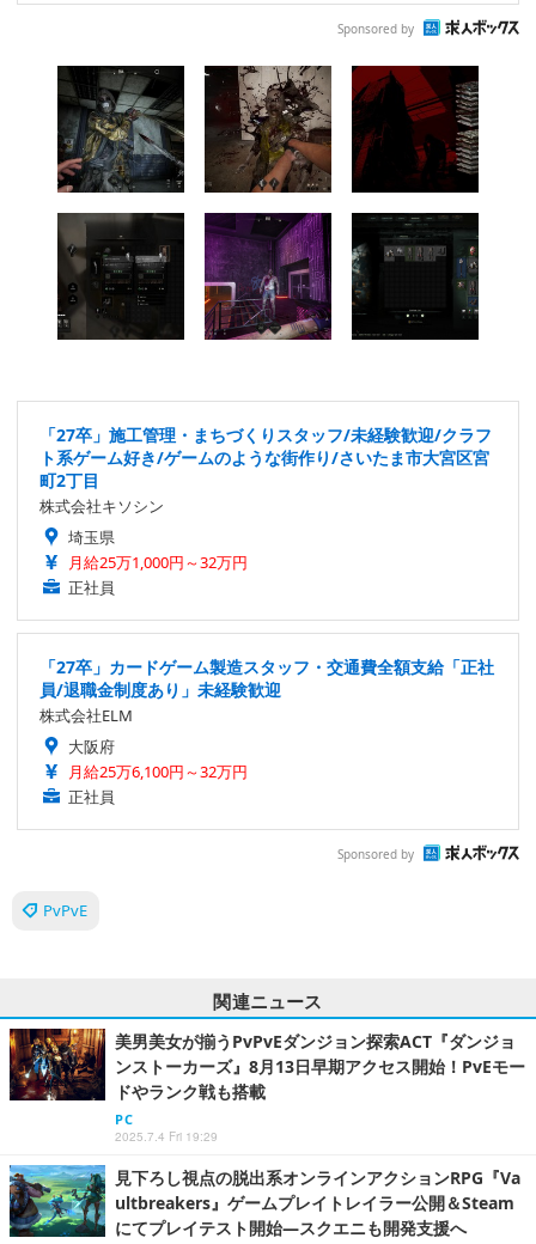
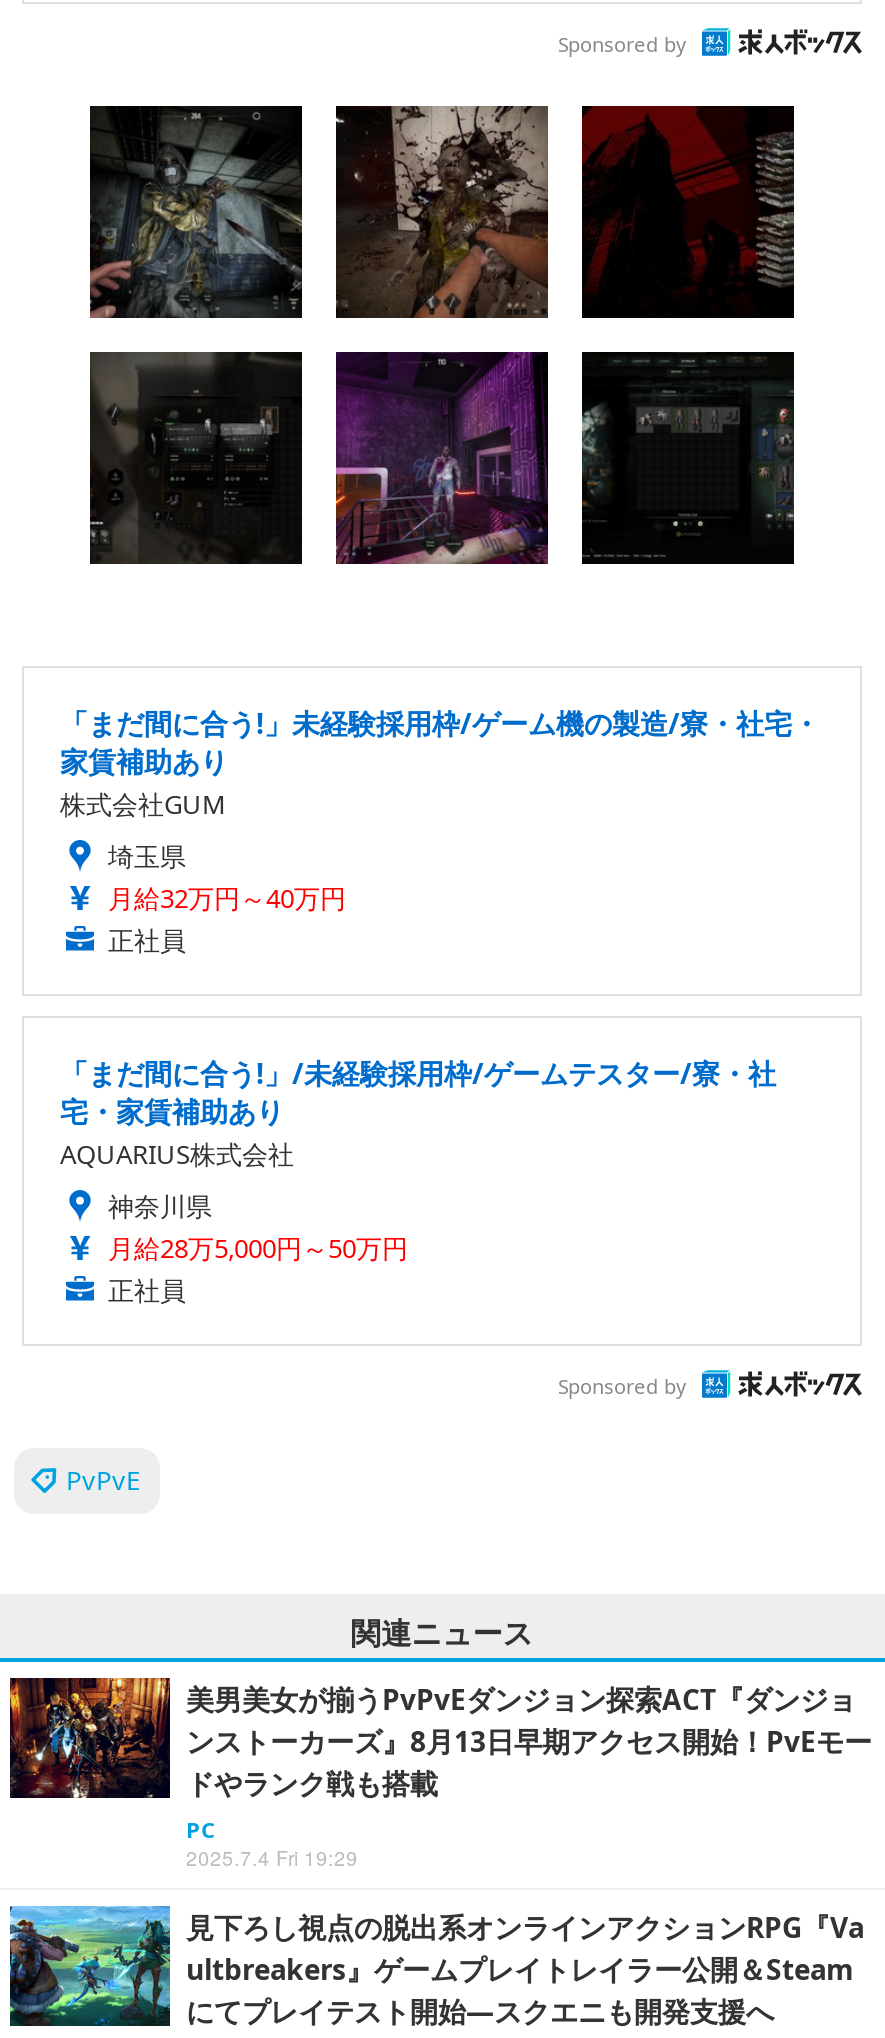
[39,424,492,517] 「27卒」施工管理・まちづくりスタッフ/未経験歓迎/クラフ | ト系ゲーム好き/ゲームのような街作り/さいたま市大宮区宮 | 町2丁目 | 株式会社キソシン -> [60,705,820,823] 「まだ間に合う!」未経験採用枠/ゲーム機の製造/寮・社宅・ | 家賃補助あり | 株式会社GUM
[68,552,248,573] 月給25万1,000円～32万円 -> [108,881,346,917] 月給32万円～40万円
[39,656,494,783] 「27卒」カードゲーム製造スタッフ・交通費全額支給「正社 | 員/退職金制度あり」未経験歓迎 | 株式会社ELM | 大阪府 | 月給25万6,100円～32万円 -> [60,1055,776,1267] 「まだ間に合う!」/未経験採用枠/ゲームテスター/寮・社 | 宅・家賃補助あり | AQUARIUS株式会社 | 神奈川県 | 月給28万5,000円～50万円

